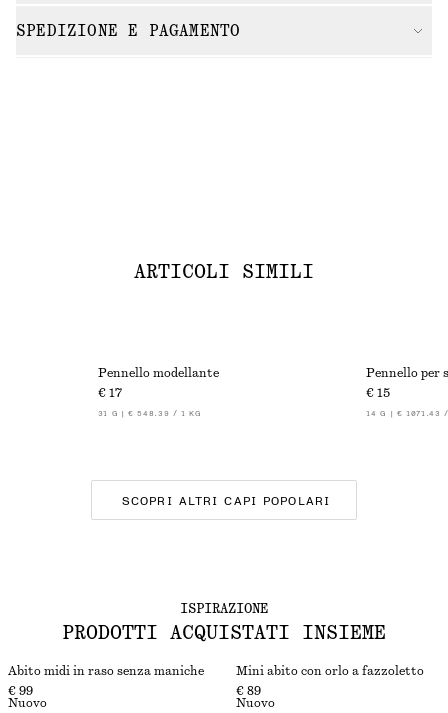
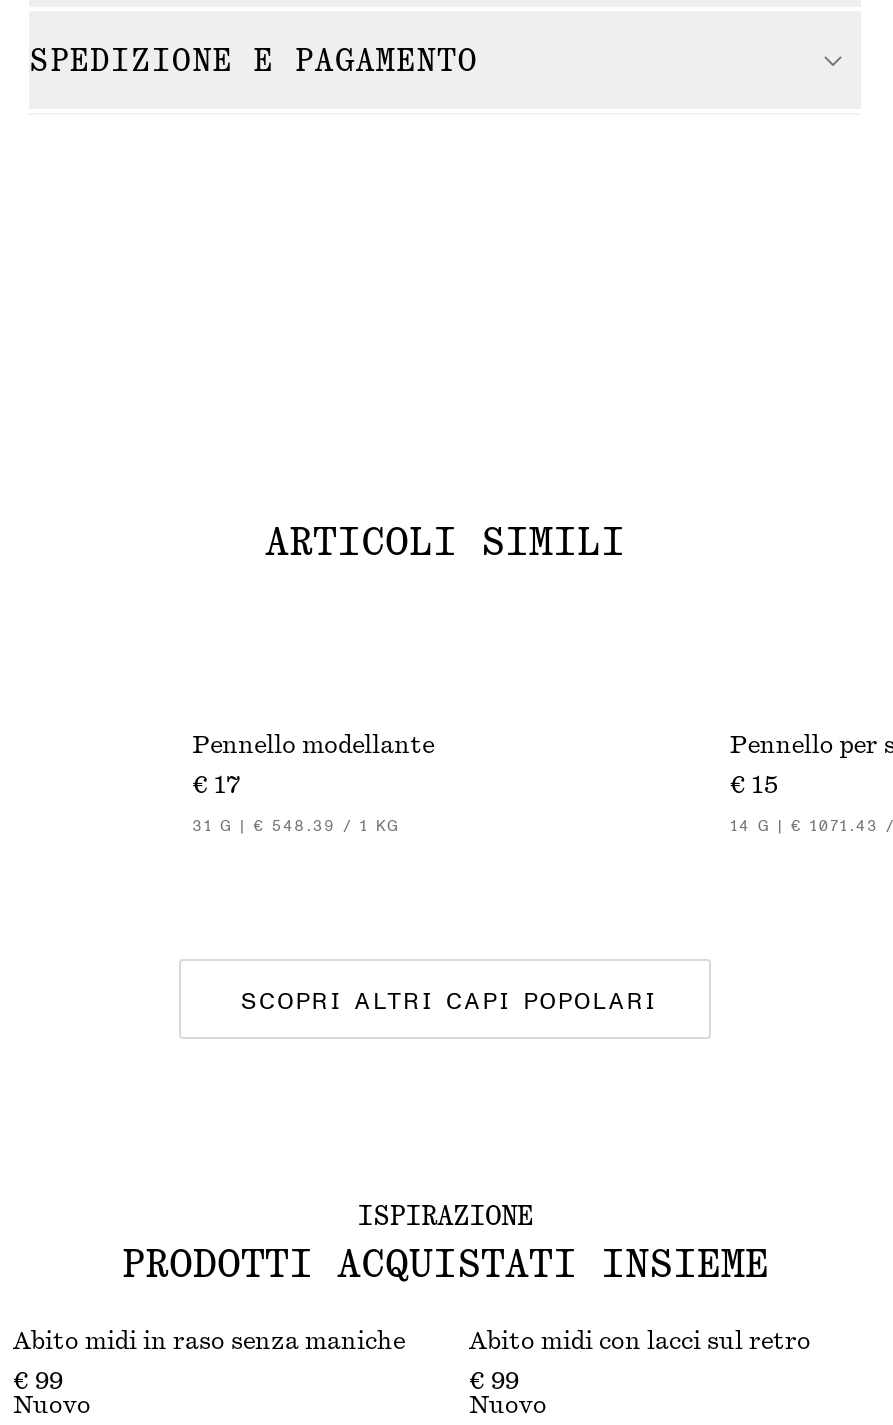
[236,665,424,677] Mini abito con orlo a fazzoletto -> [469,1329,811,1353] Abito midi con lacci sul retro
[236,685,261,697] € 89 -> [469,1369,519,1393] € 99

